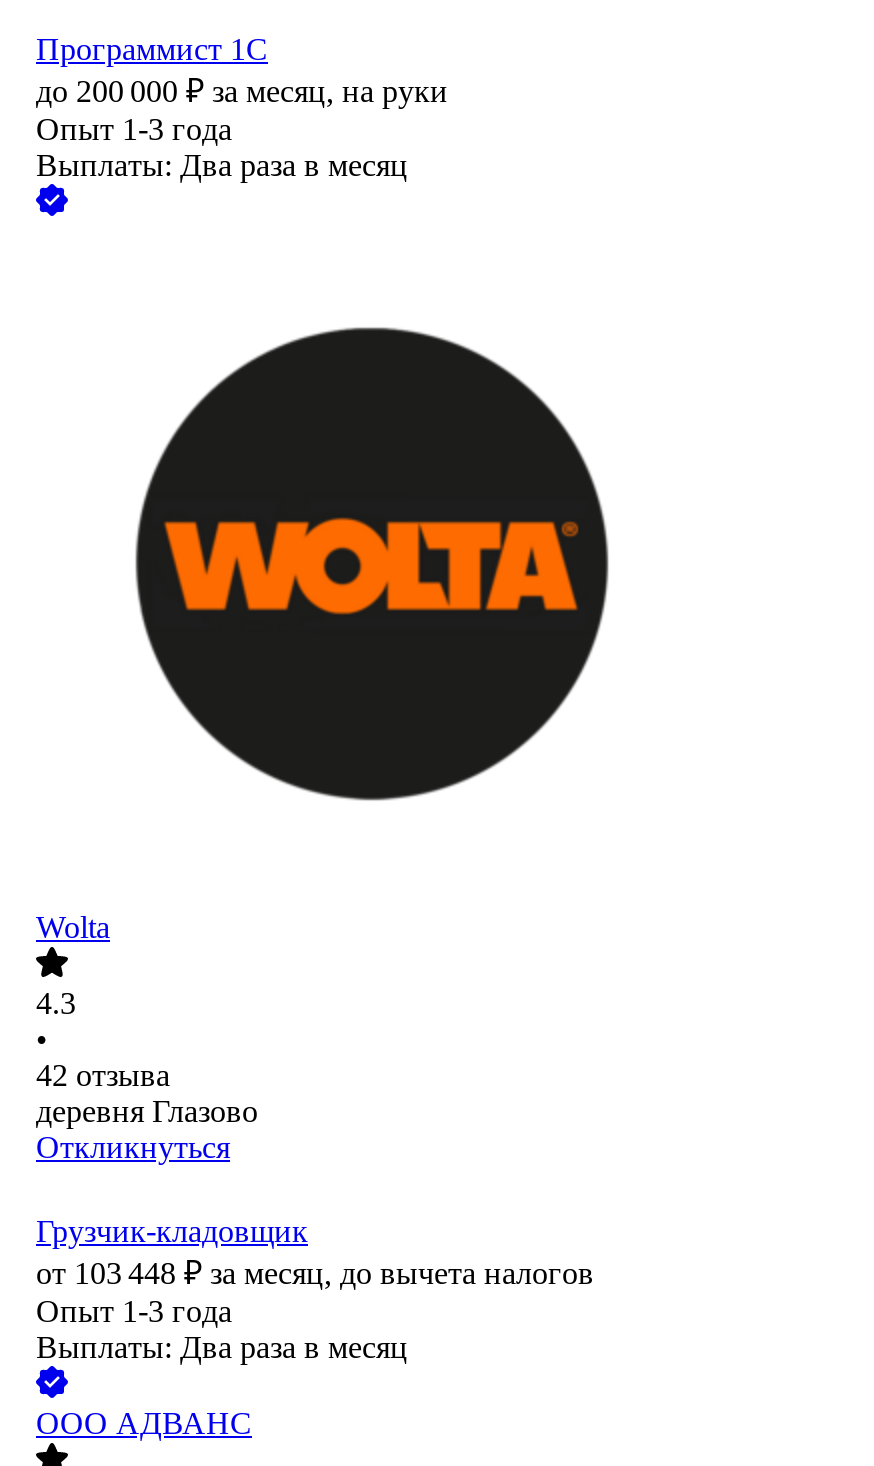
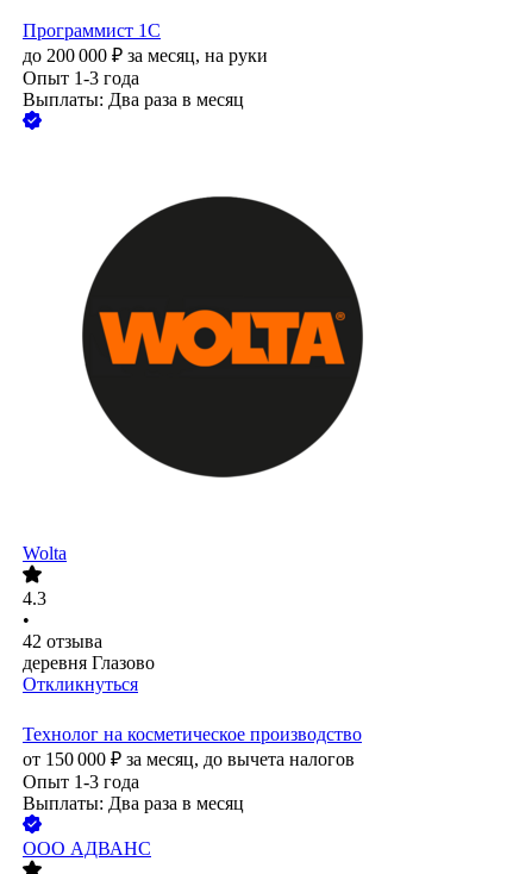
[36,1215,594,1291] Грузчик-кладовщик | от 103 448 ₽ за месяц, до вычета налогов -> [23,724,362,770] Технолог на косметическое производство | от 150 000 ₽ за месяц, до вычета налогов

